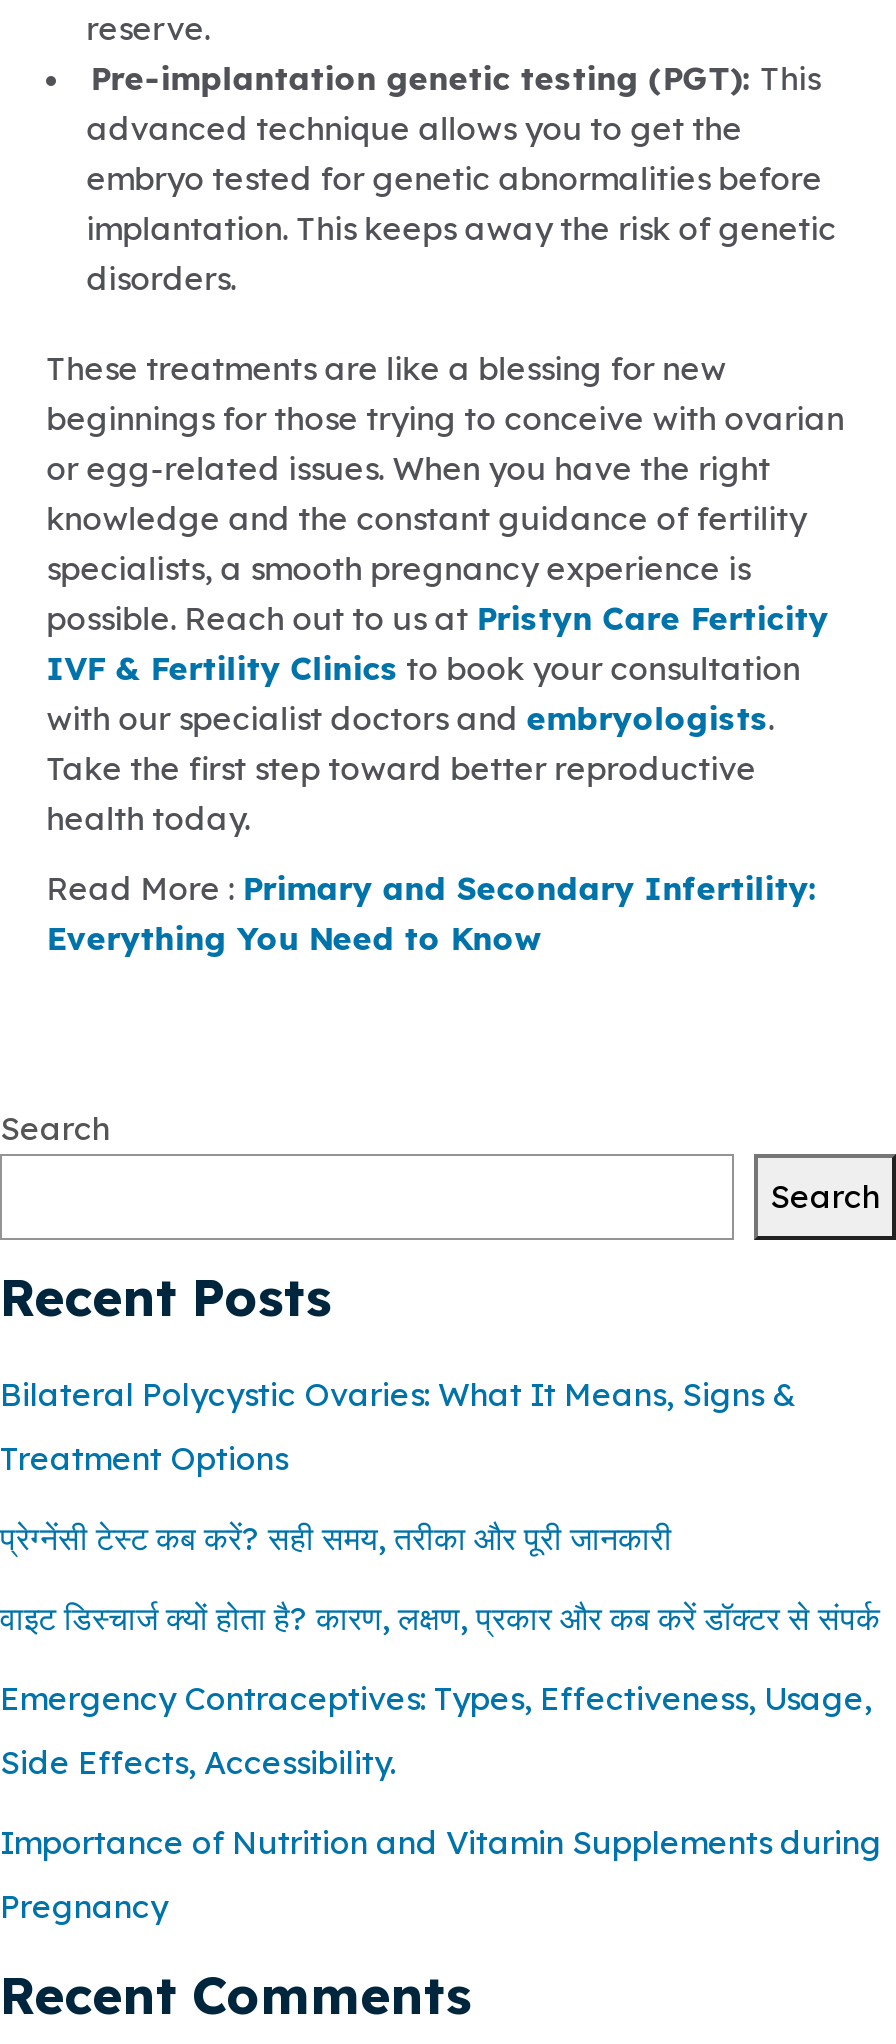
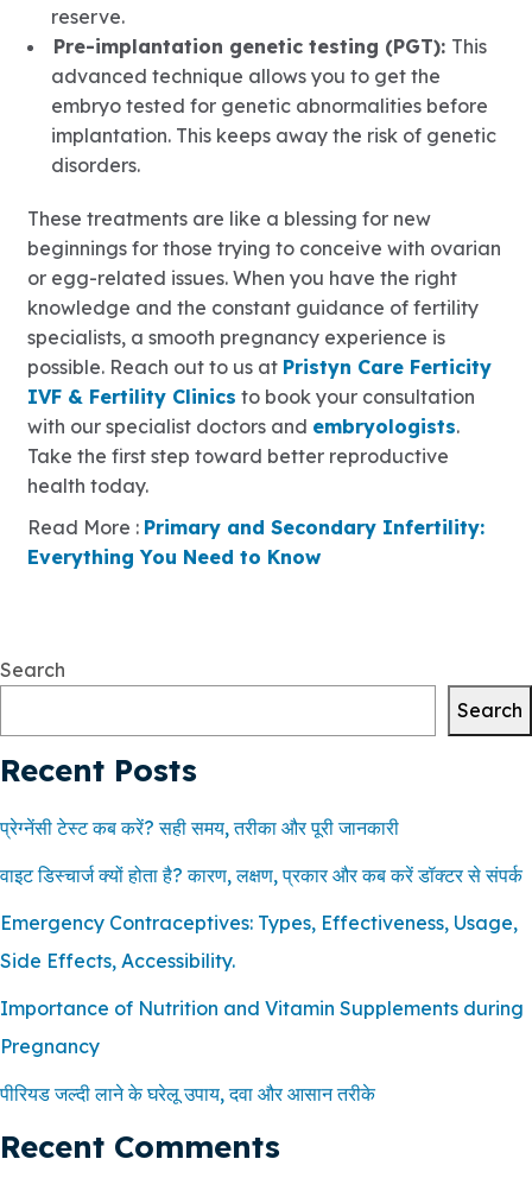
[0,1374,796,1478] Bilateral Polycystic Ovaries: What It Means, Signs & | Treatment Options -> none
moved [0,1518,882,1926] -> [0,816,524,1058]: प्रेग्नेंसी टेस्ट कब करें? सही समय, तरीका और पूरी जानकारी | वाइट डिस्चार्ज क्यों होता है? कारण, लक्षण, प्रकार और कब करें डॉक्टर से संपर्क | Emergency Contraceptives: Types, Effectiveness, Usage, | Side Effects, Accessibility. | Importance of Nutrition and Vitamin Supplements during | Pregnancy
none -> [0,1082,375,1106] पीरियड जल्दी लाने के घरेलू उपाय, दवा और आसान तरीके

